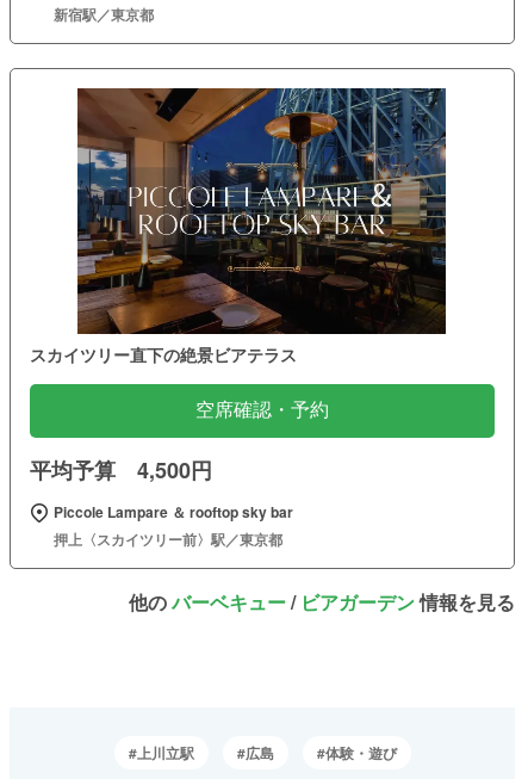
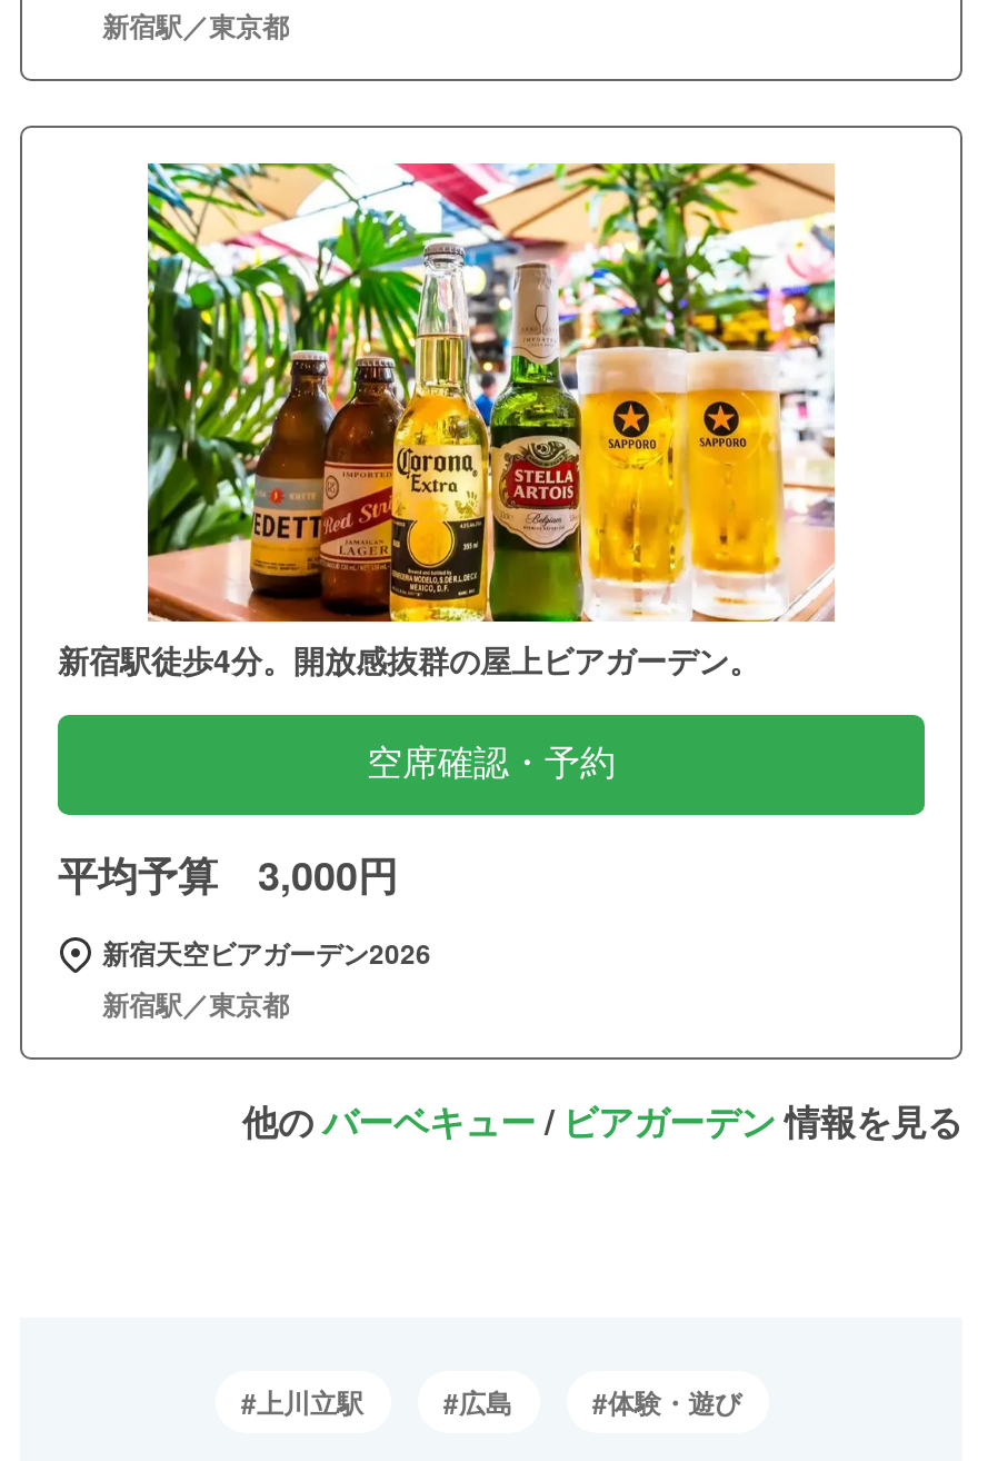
[30,87,447,366] [image] | スカイツリー直下の絶景ビアテラス -> [58,160,836,682] [image] | 新宿駅徒歩4分。開放感抜群の屋上ビアガーデン。
[30,454,212,485] 平均予算 4,500円 -> [58,847,398,904] 平均予算 3,000円
[54,501,293,550] Piccole Lampare ＆ rooftop sky bar | 押上〈スカイツリー前〉駅／東京都 -> [102,933,431,1024] 新宿天空ビアガーデン2026 | 新宿駅／東京都

